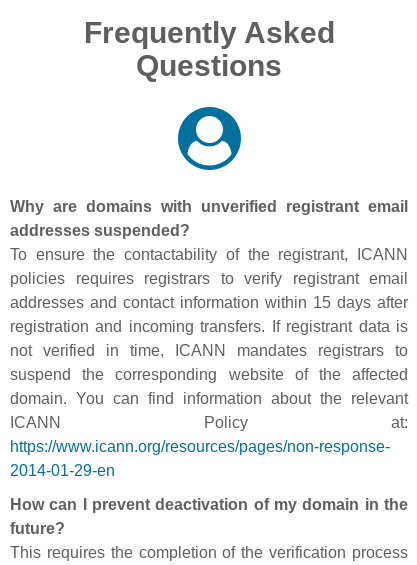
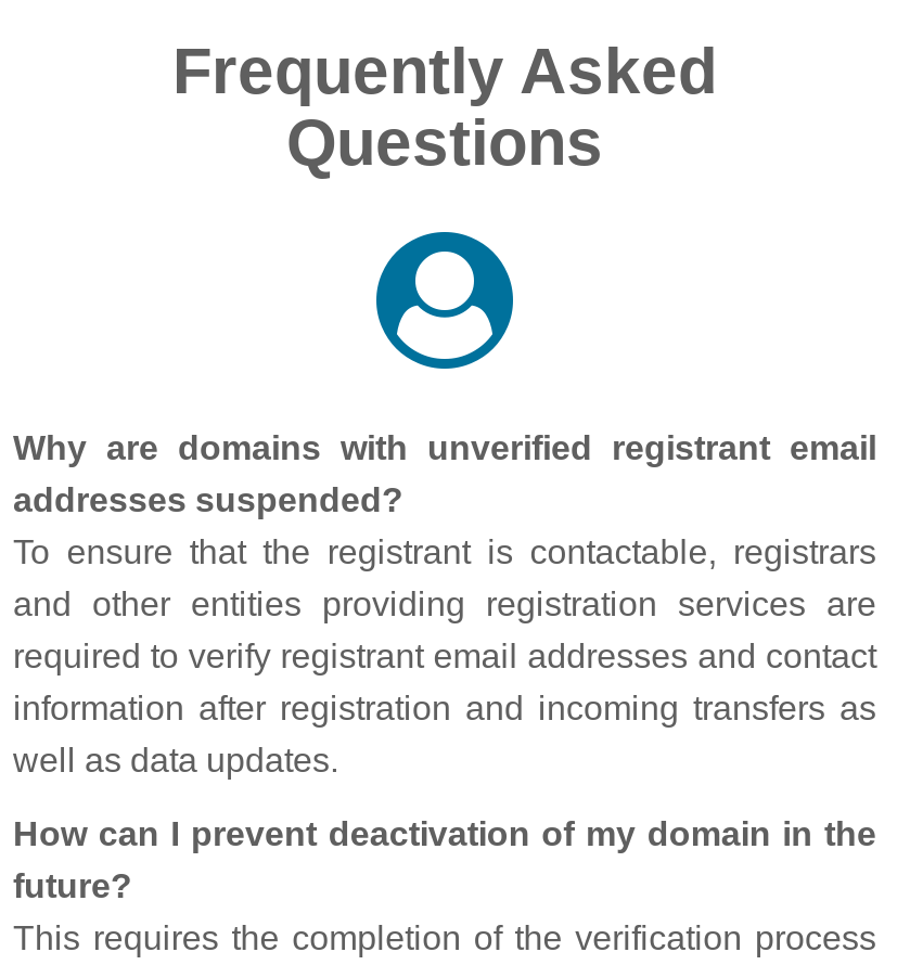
[10,246,408,479] To ensure the contactability of the registrant, ICANN | policies requires registrars to verify registrant email | addresses and contact information within 15 days after | registration and incoming transfers. If registrant data is | not verified in time, ICANN mandates registrars to | suspend the corresponding website of the affected | domain. You can find information about the relevant | ICANN Policy at: | https://www.icann.org/resources/pages/non-response- | 2014-01-29-en -> [13,533,876,779] To ensure that the registrant is contactable, registrars | and other entities providing registration services are | required to verify registrant email addresses and contact | information after registration and incoming transfers as | well as data updates.

